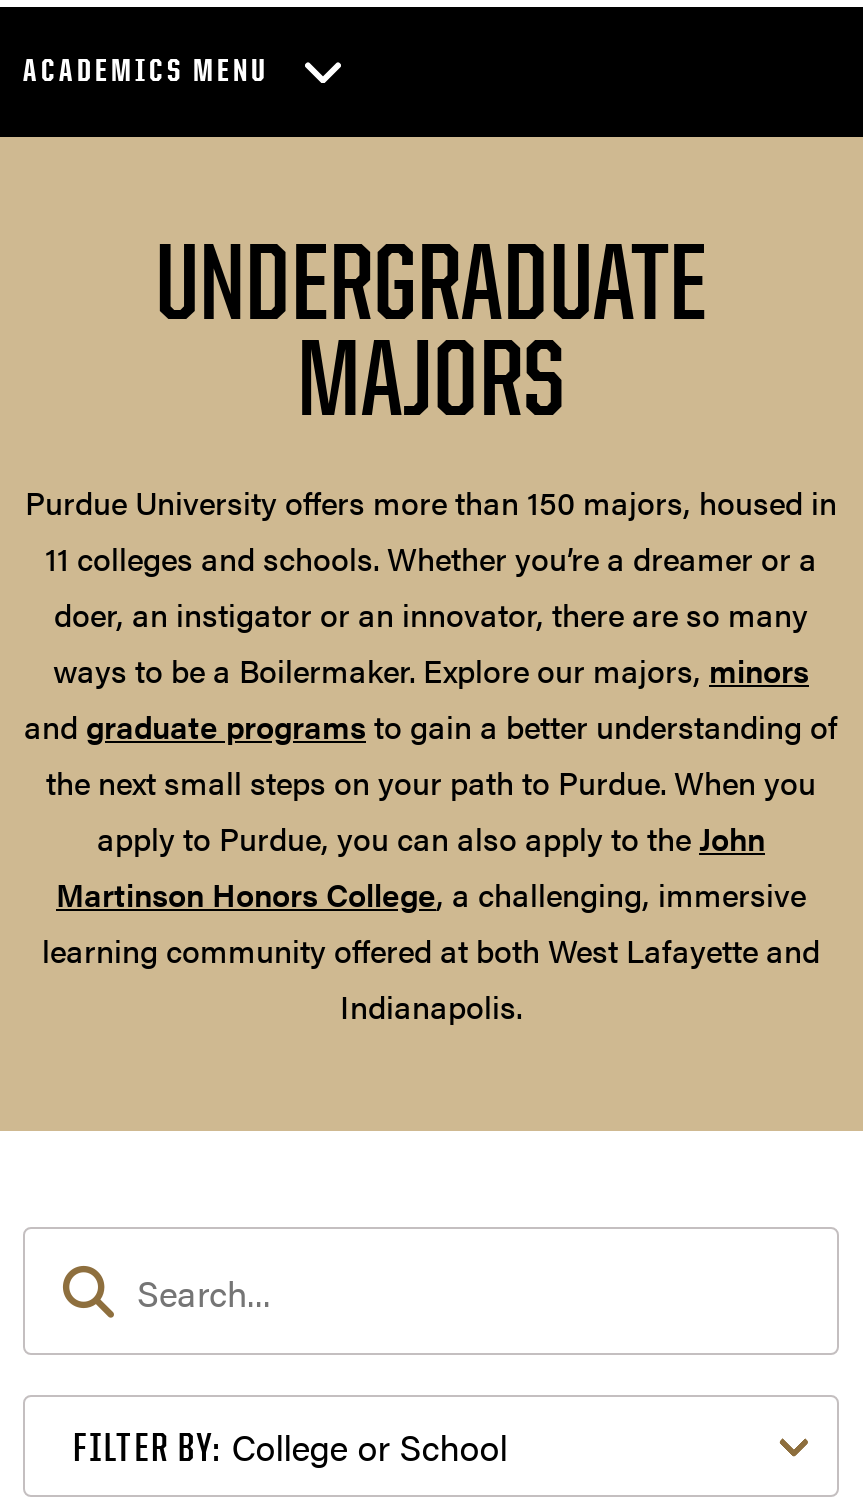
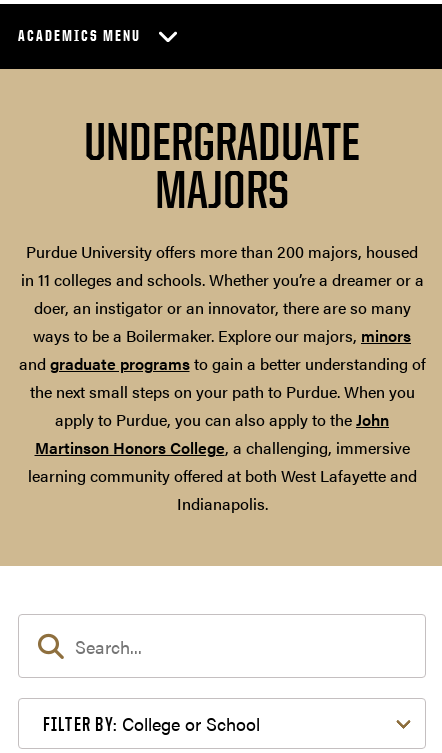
[25,479,837,581] Purdue University offers more than 150 majors, housed in | 11 colleges and schools. Whether you’re a dreamer or a -> [20,240,423,291] Purdue University offers more than 200 majors, housed | in 11 colleges and schools. Whether you’re a dreamer or a

